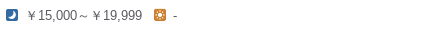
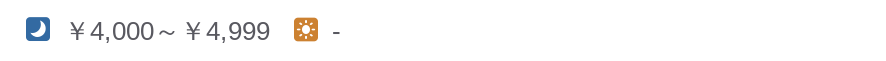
[25,8,142,23] ￥15,000～￥19,999 -> [64,17,270,47] ￥4,000～￥4,999

